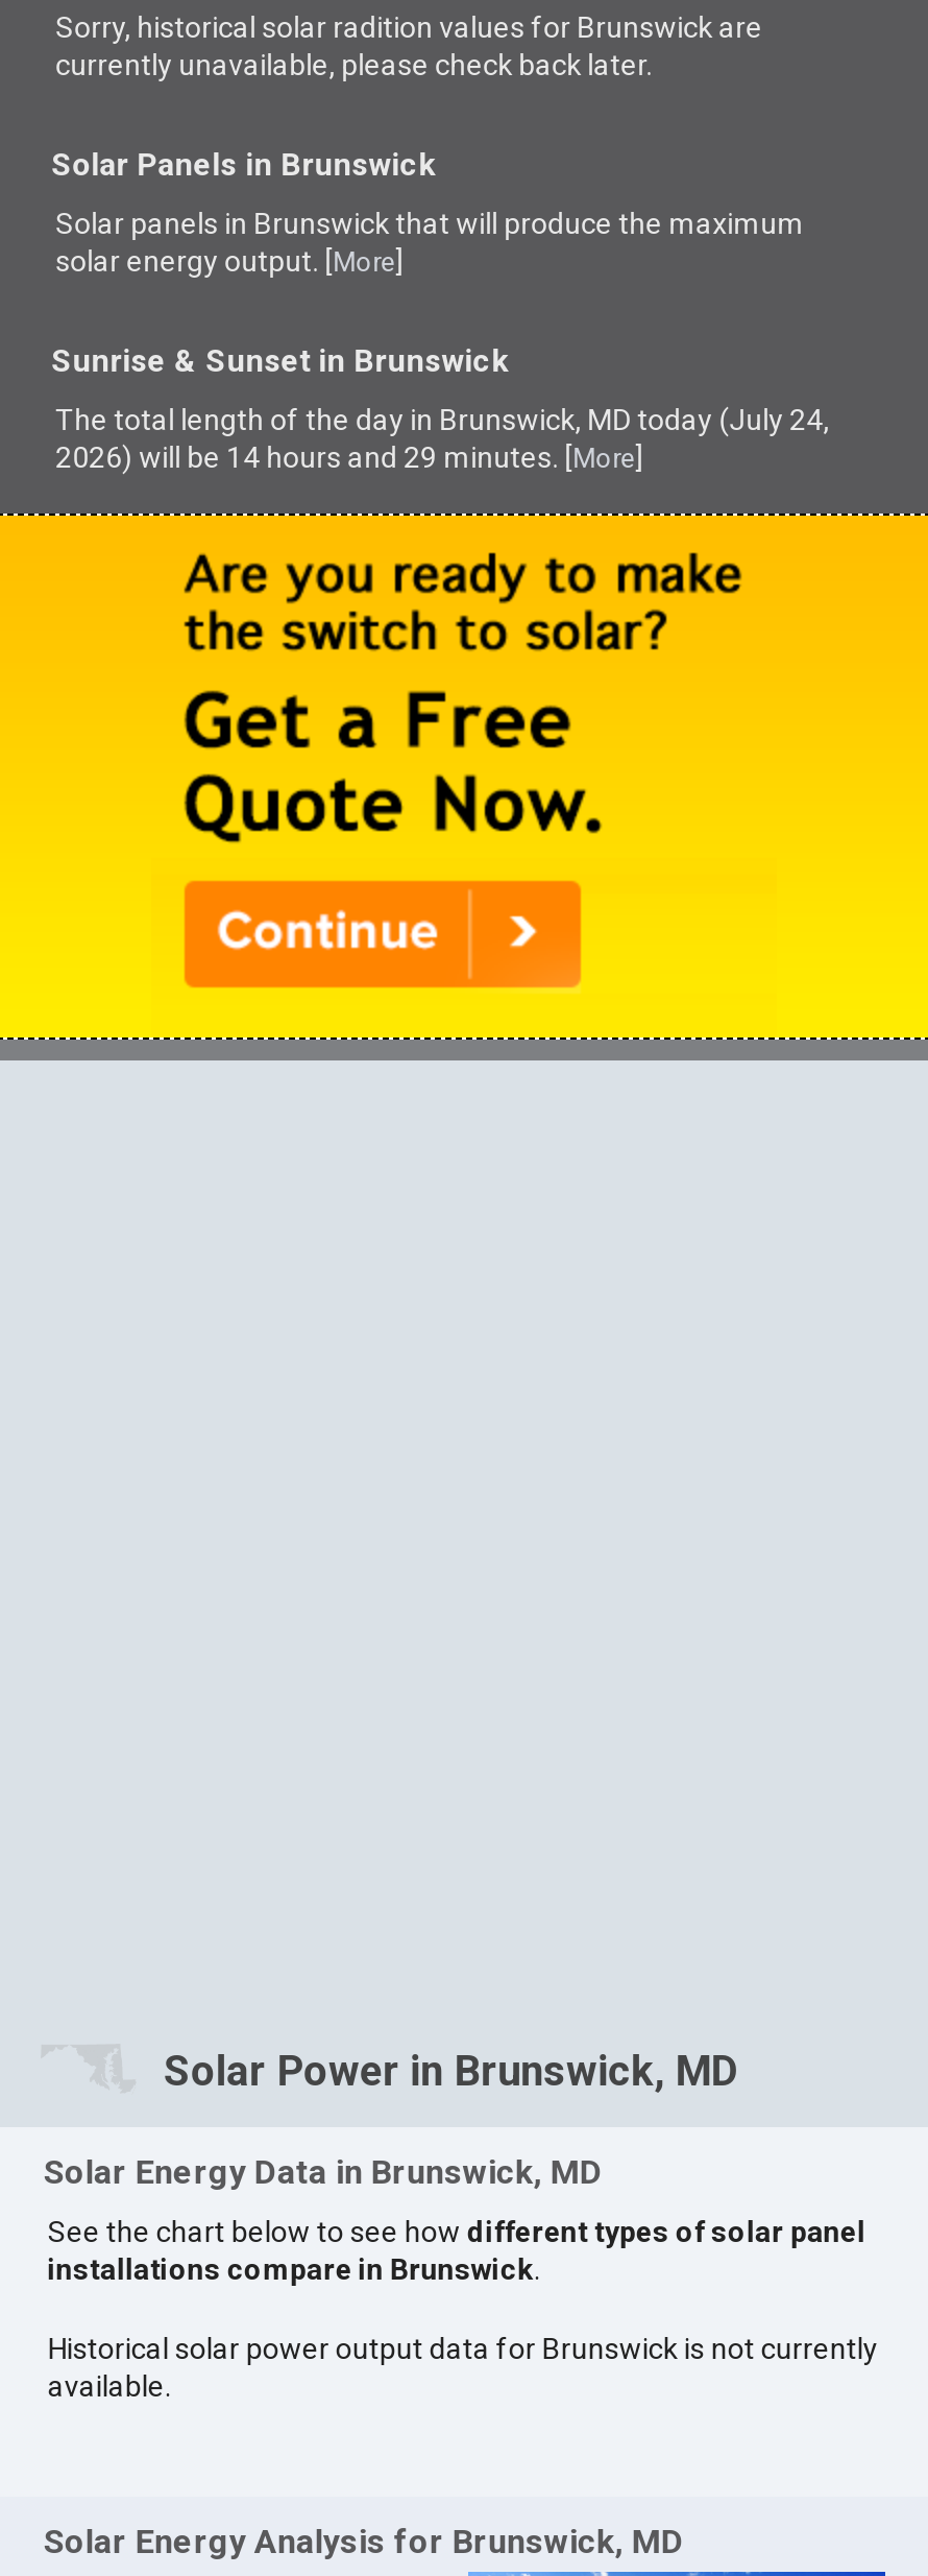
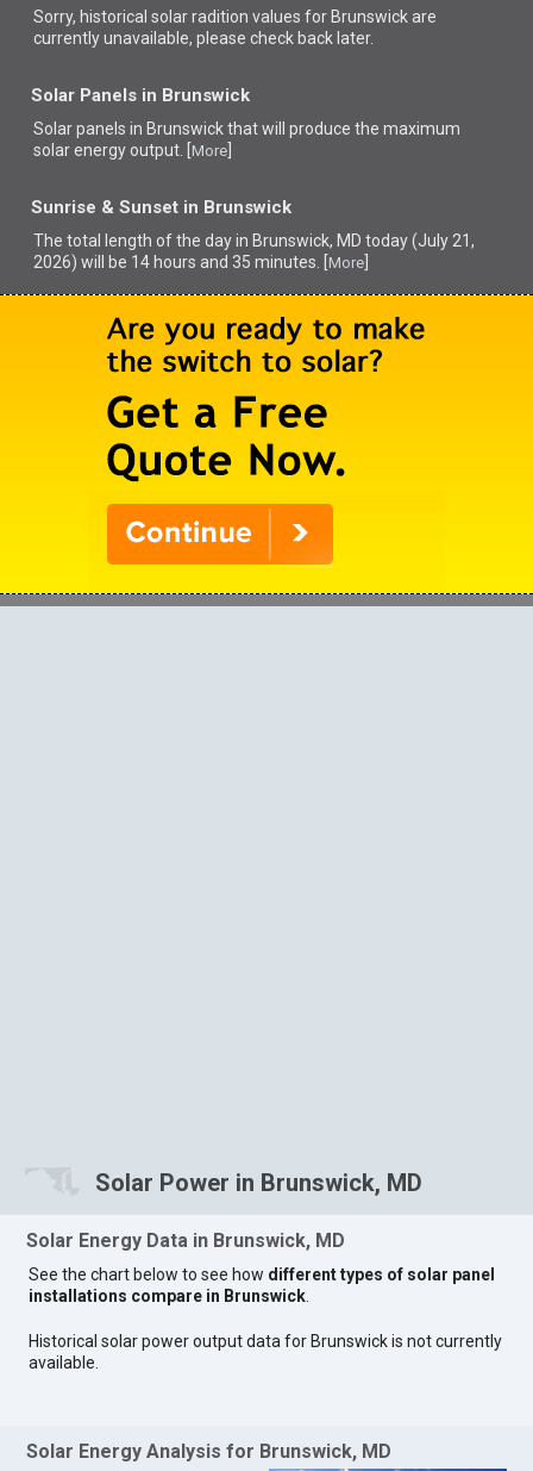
[55,403,829,436] The total length of the day in Brunswick, MD today (July 24, -> [33,231,475,250] The total length of the day in Brunswick, MD today (July 21,
[55,440,644,474] 2026) will be 14 hours and 29 minutes. [More] -> [33,253,369,272] 2026) will be 14 hours and 35 minutes. [More]

